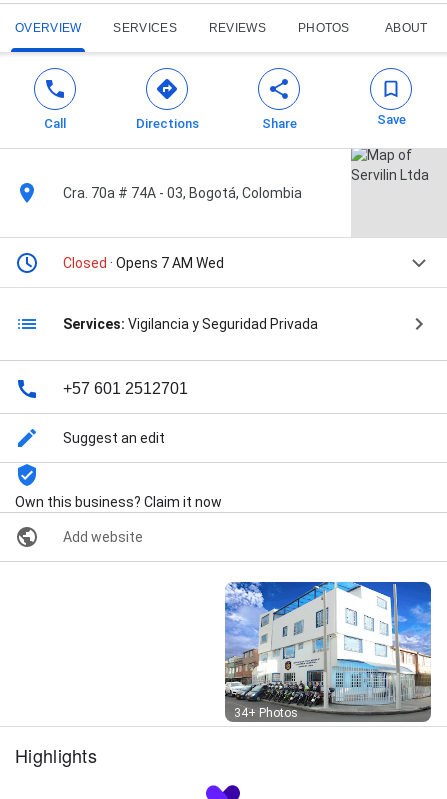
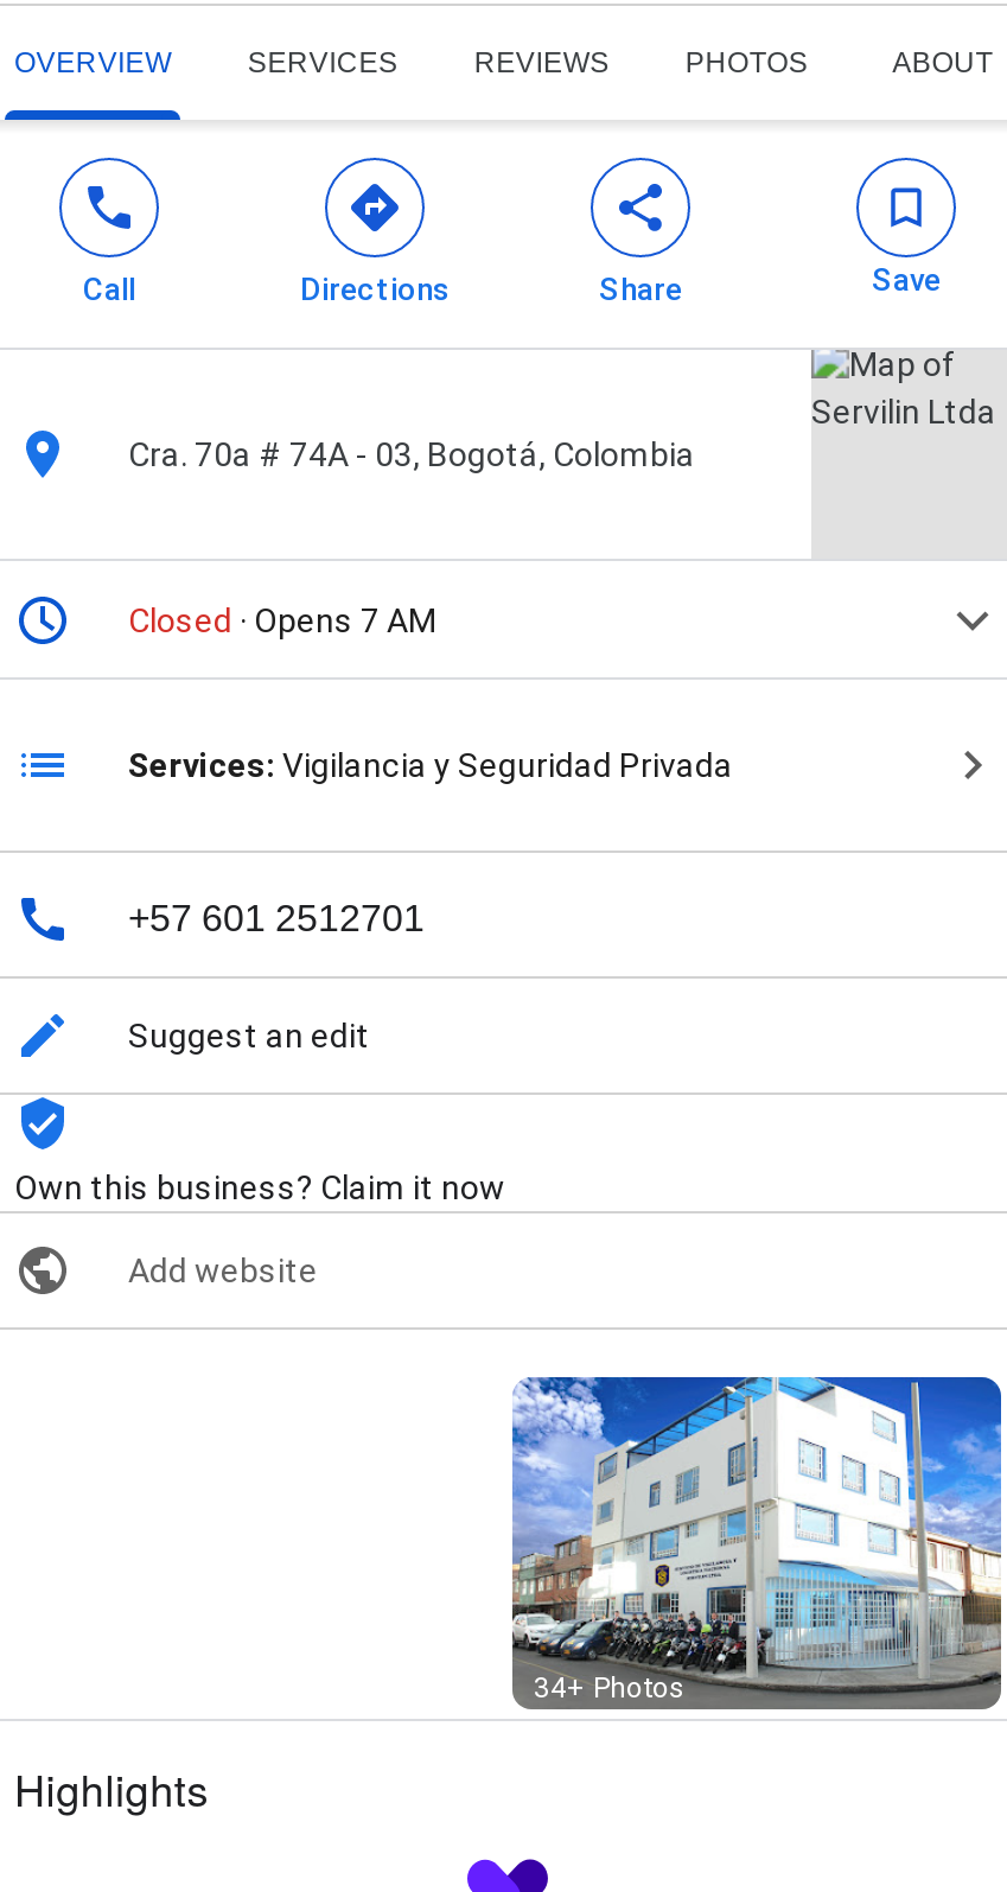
[63,255,224,271] Closed · Opens 7 AM Wed -> [128,602,436,640] Closed · Opens 7 AM

